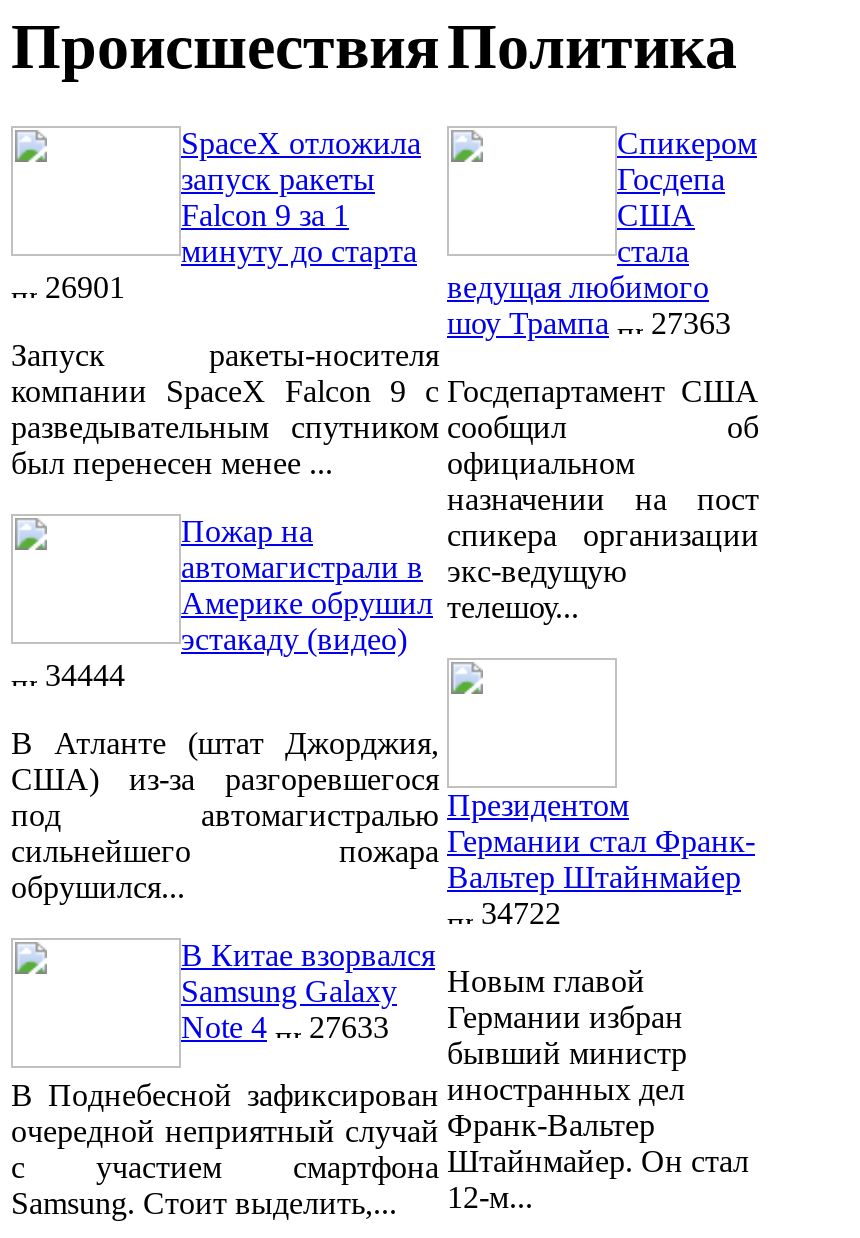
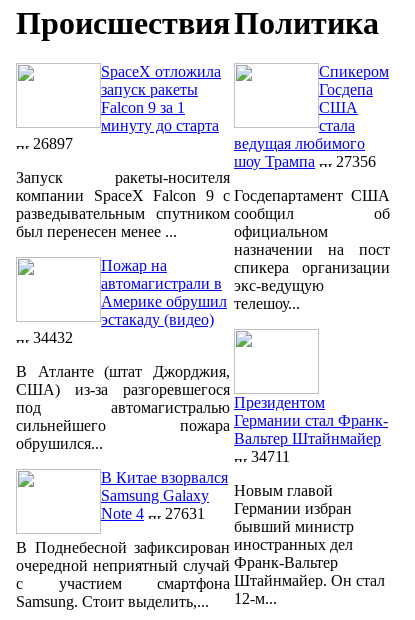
[37,271,125,305] 26901 -> [29,135,73,152] 26897
[447,307,731,341] шоу Трампа 27363 -> [234,153,376,170] шоу Трампа 27356
[37,659,125,693] 34444 -> [29,329,73,346] 34432
[473,897,561,931] 34722 -> [247,448,290,465] 34711
[181,1001,683,1045] Note 4 27633 Германии избран -> [101,500,352,522] Note 4 27631 Германии избран

